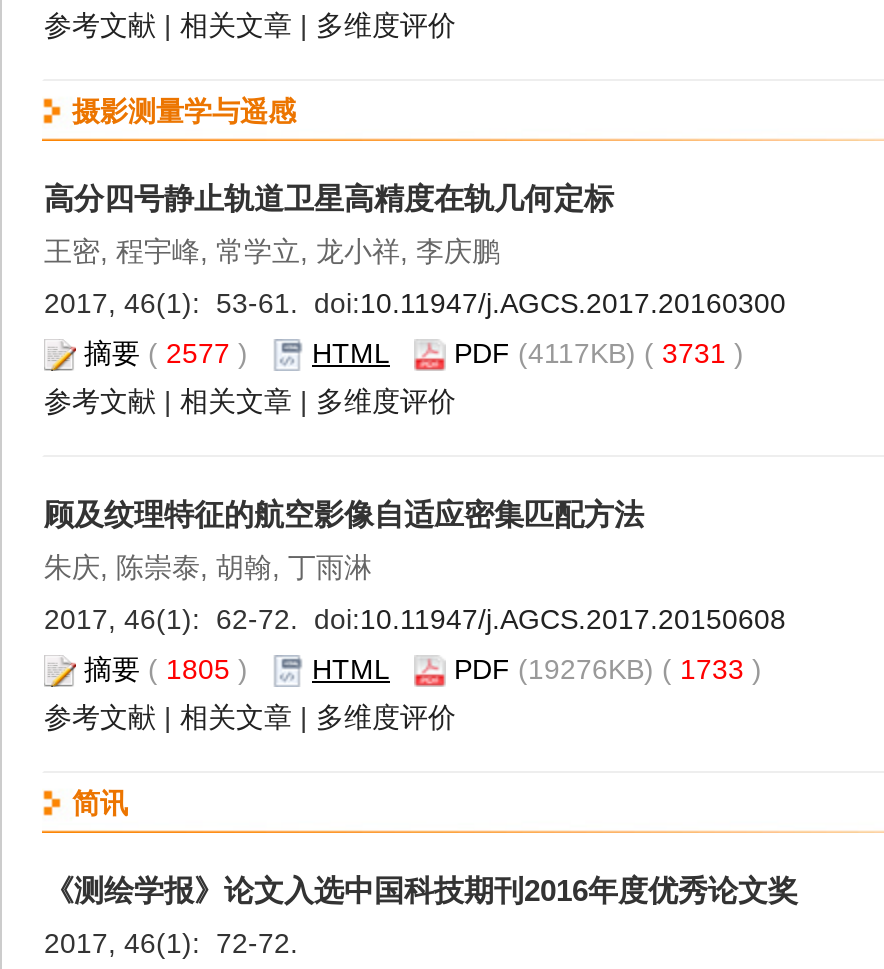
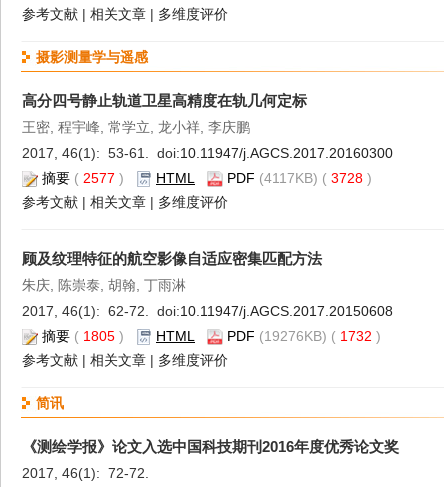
[84,337,760,369] 摘要(2577) HTML PDF (4117KB) ( 3731) -> [42,170,380,186] 摘要(2577) HTML PDF (4117KB) ( 3728)
[84,653,778,685] 摘要(1805) HTML PDF (19276KB) ( 1733) -> [42,328,389,344] 摘要(1805) HTML PDF (19276KB) ( 1732)

